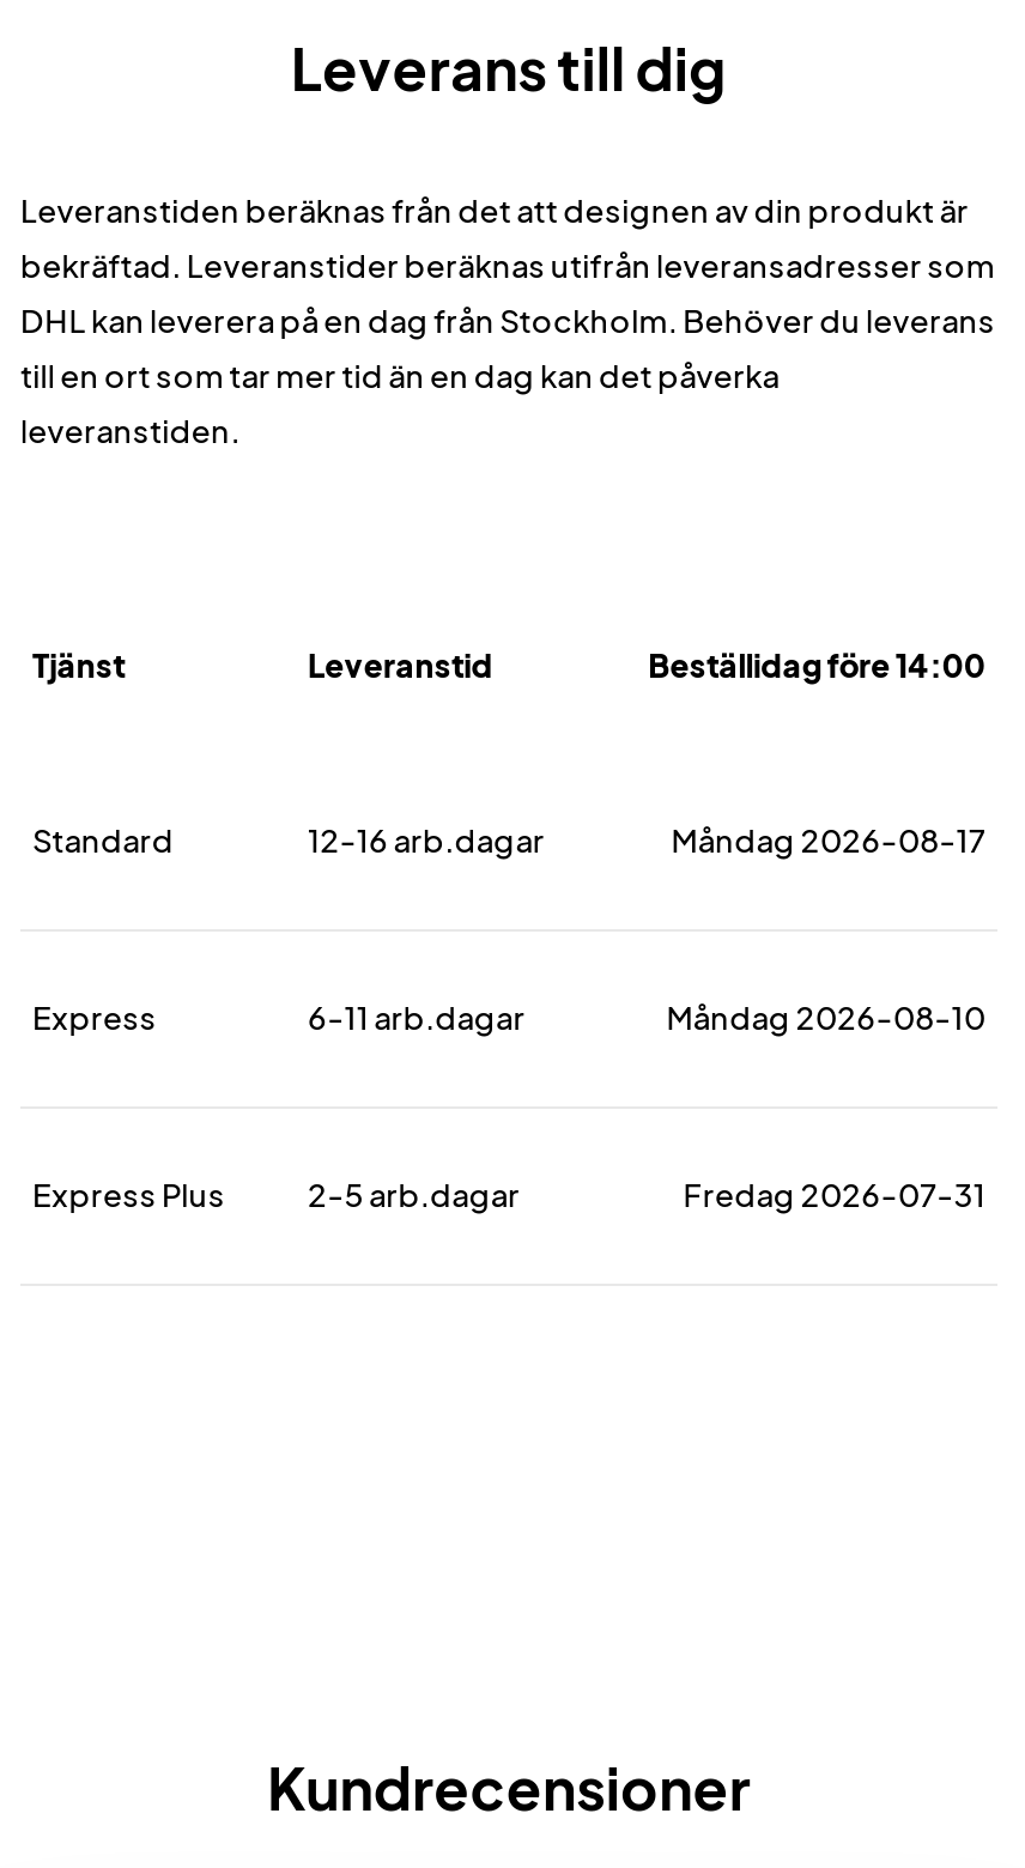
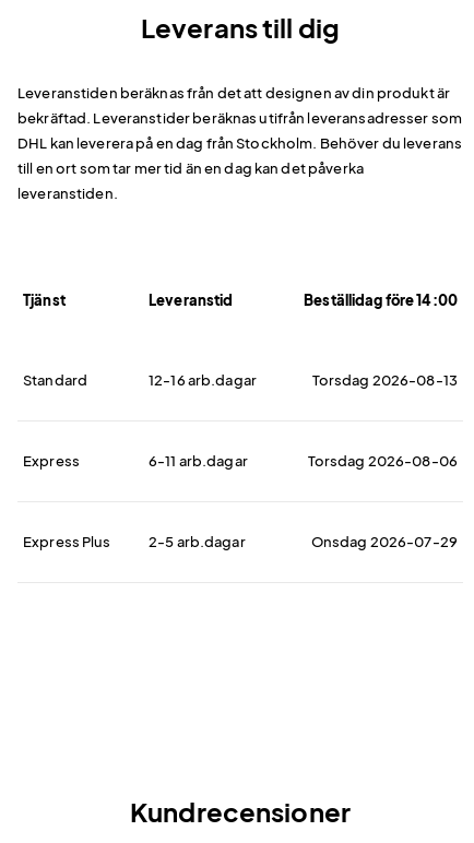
[671,822,985,860] Måndag 2026-08-17 -> [312,371,458,389] Torsdag 2026-08-13
[666,999,985,1037] Måndag 2026-08-10 -> [308,452,458,470] Torsdag 2026-08-06
[683,1176,985,1214] Fredag 2026-07-31 -> [311,533,458,550] Onsdag 2026-07-29

